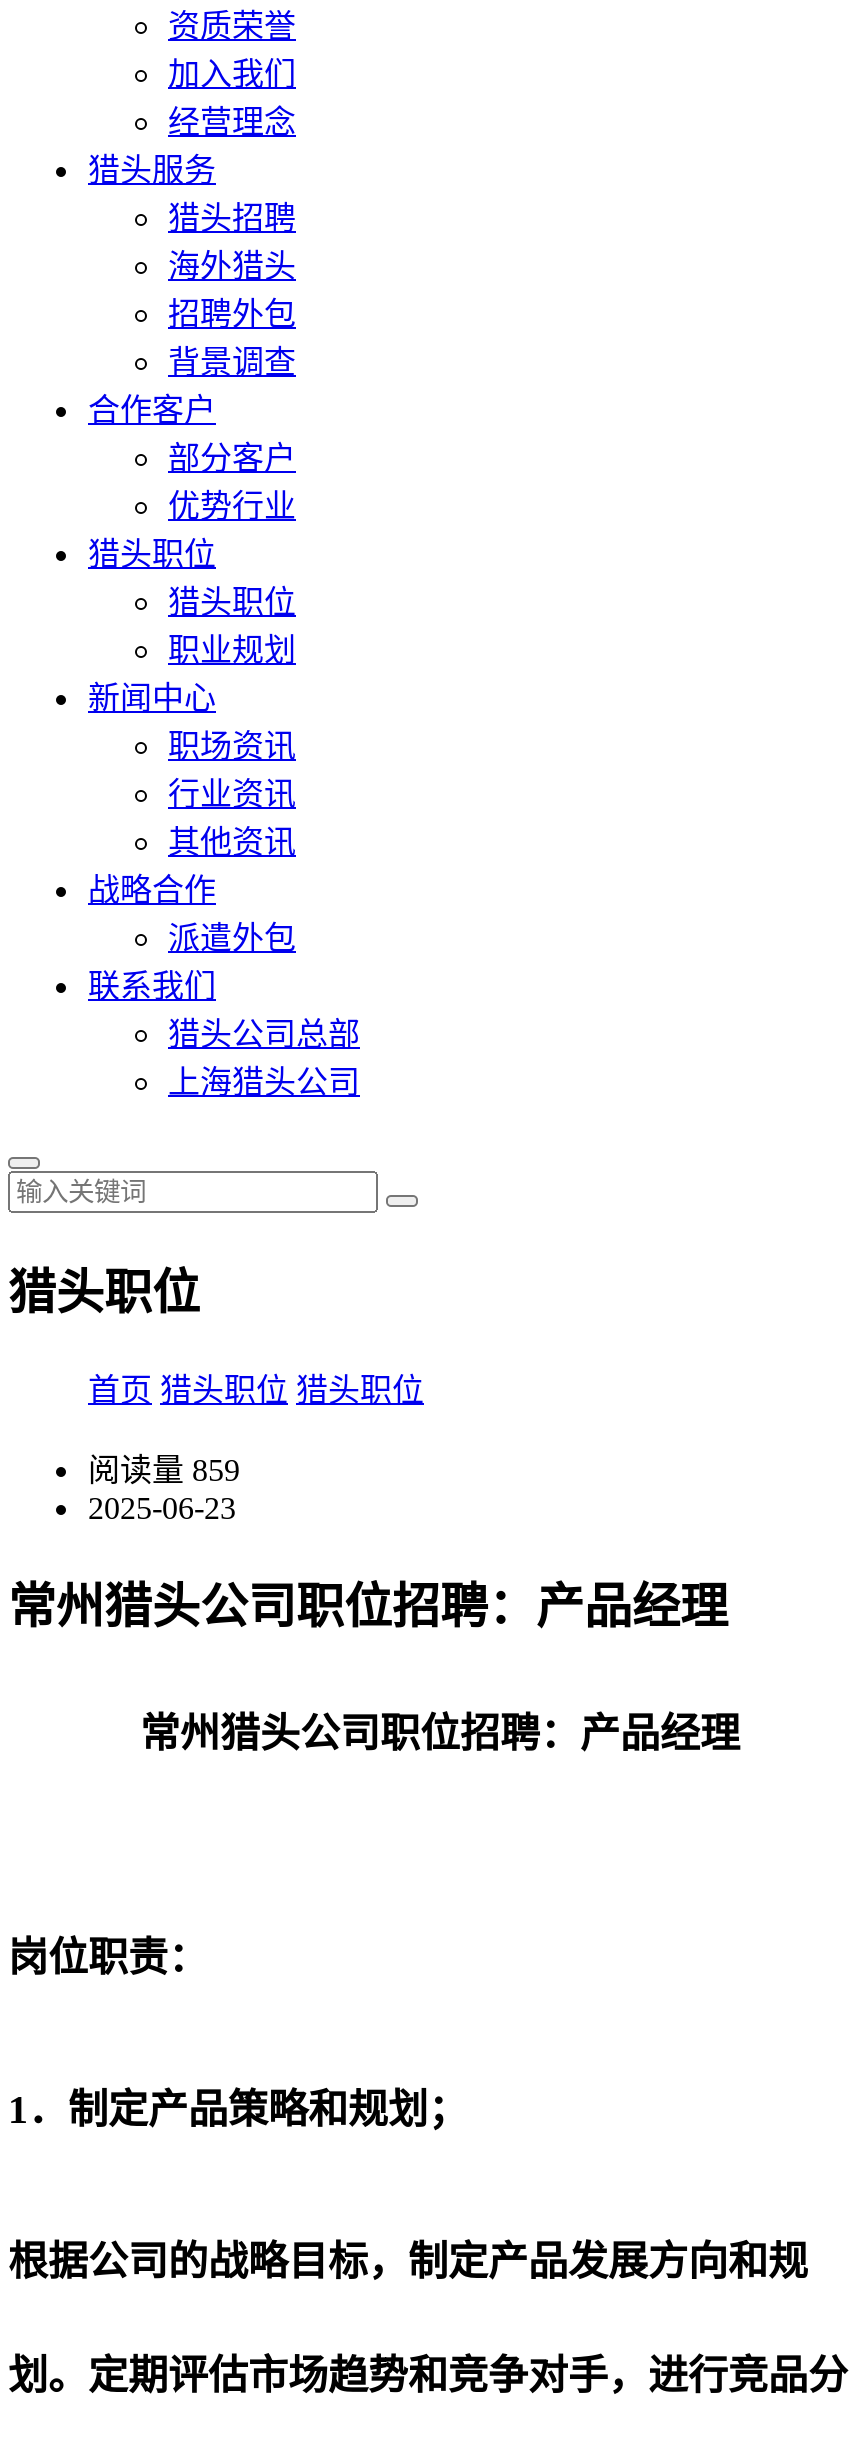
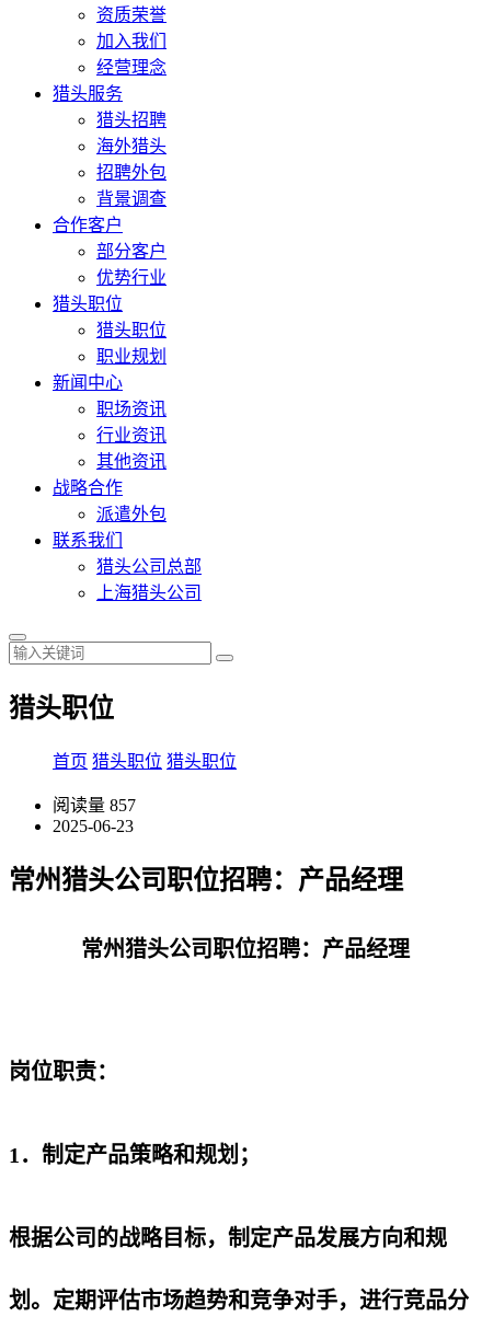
[88,1453,240,1487] 阅读量859 -> [53,796,136,814] 阅读量857

